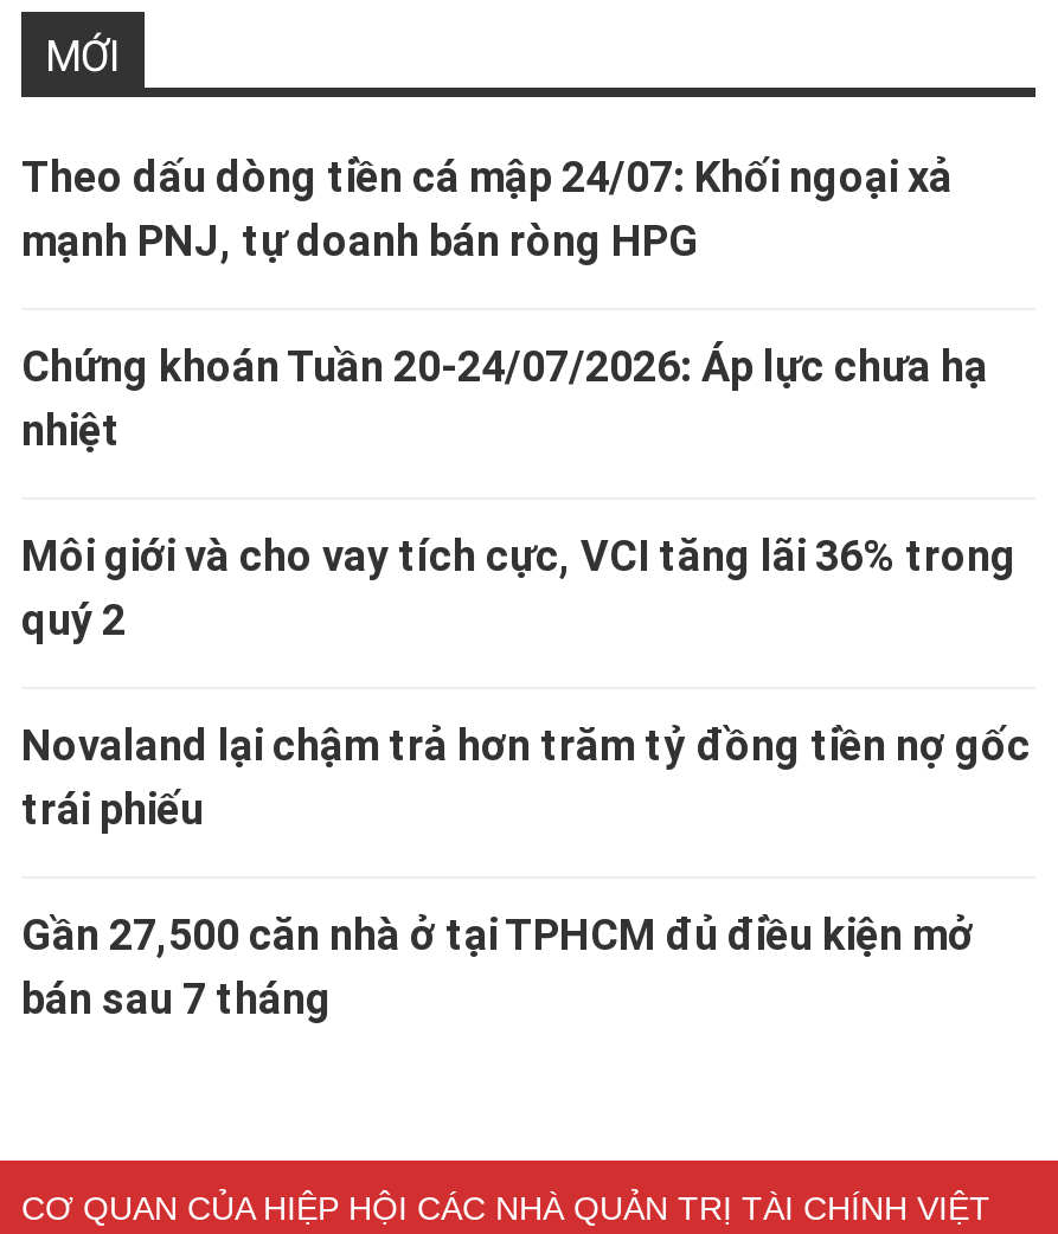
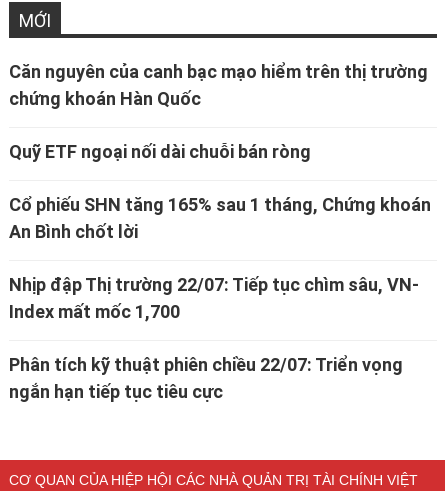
[21,152,953,265] Theo dấu dòng tiền cá mập 24/07: Khối ngoại xả | mạnh PNJ, tự doanh bán ròng HPG -> [9,61,428,109] Căn nguyên của canh bạc mạo hiểm trên thị trường | chứng khoán Hàn Quốc
[21,341,988,455] Chứng khoán Tuần 20-24/07/2026: Áp lực chưa hạ | nhiệt -> [9,141,311,162] Quỹ ETF ngoại nối dài chuỗi bán ròng
[21,531,1017,644] Môi giới và cho vay tích cực, VCI tăng lãi 36% trong | quý 2 -> [9,194,431,242] Cổ phiếu SHN tăng 165% sau 1 tháng, Chứng khoán | An Bình chốt lời
[21,720,1031,834] Novaland lại chậm trả hơn trăm tỷ đồng tiền nợ gốc | trái phiếu -> [9,274,419,322] Nhịp đập Thị trường 22/07: Tiếp tục chìm sâu, VN- | Index mất mốc 1,700
[21,910,974,1023] Gần 27,500 căn nhà ở tại TPHCM đủ điều kiện mở | bán sau 7 tháng -> [9,354,403,402] Phân tích kỹ thuật phiên chiều 22/07: Triển vọng | ngắn hạn tiếp tục tiêu cực

